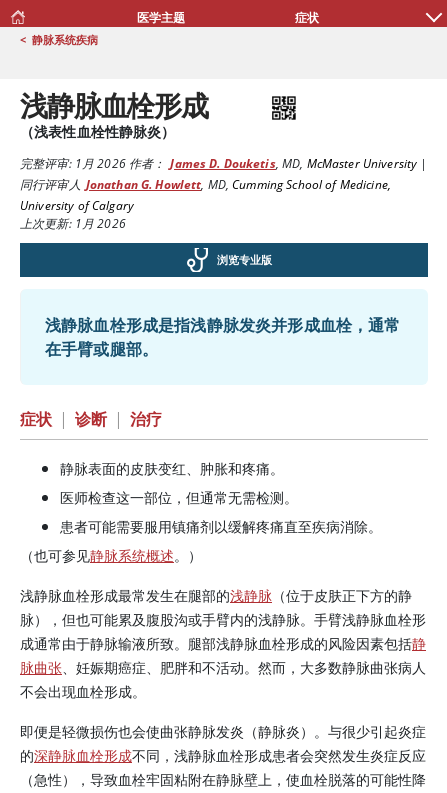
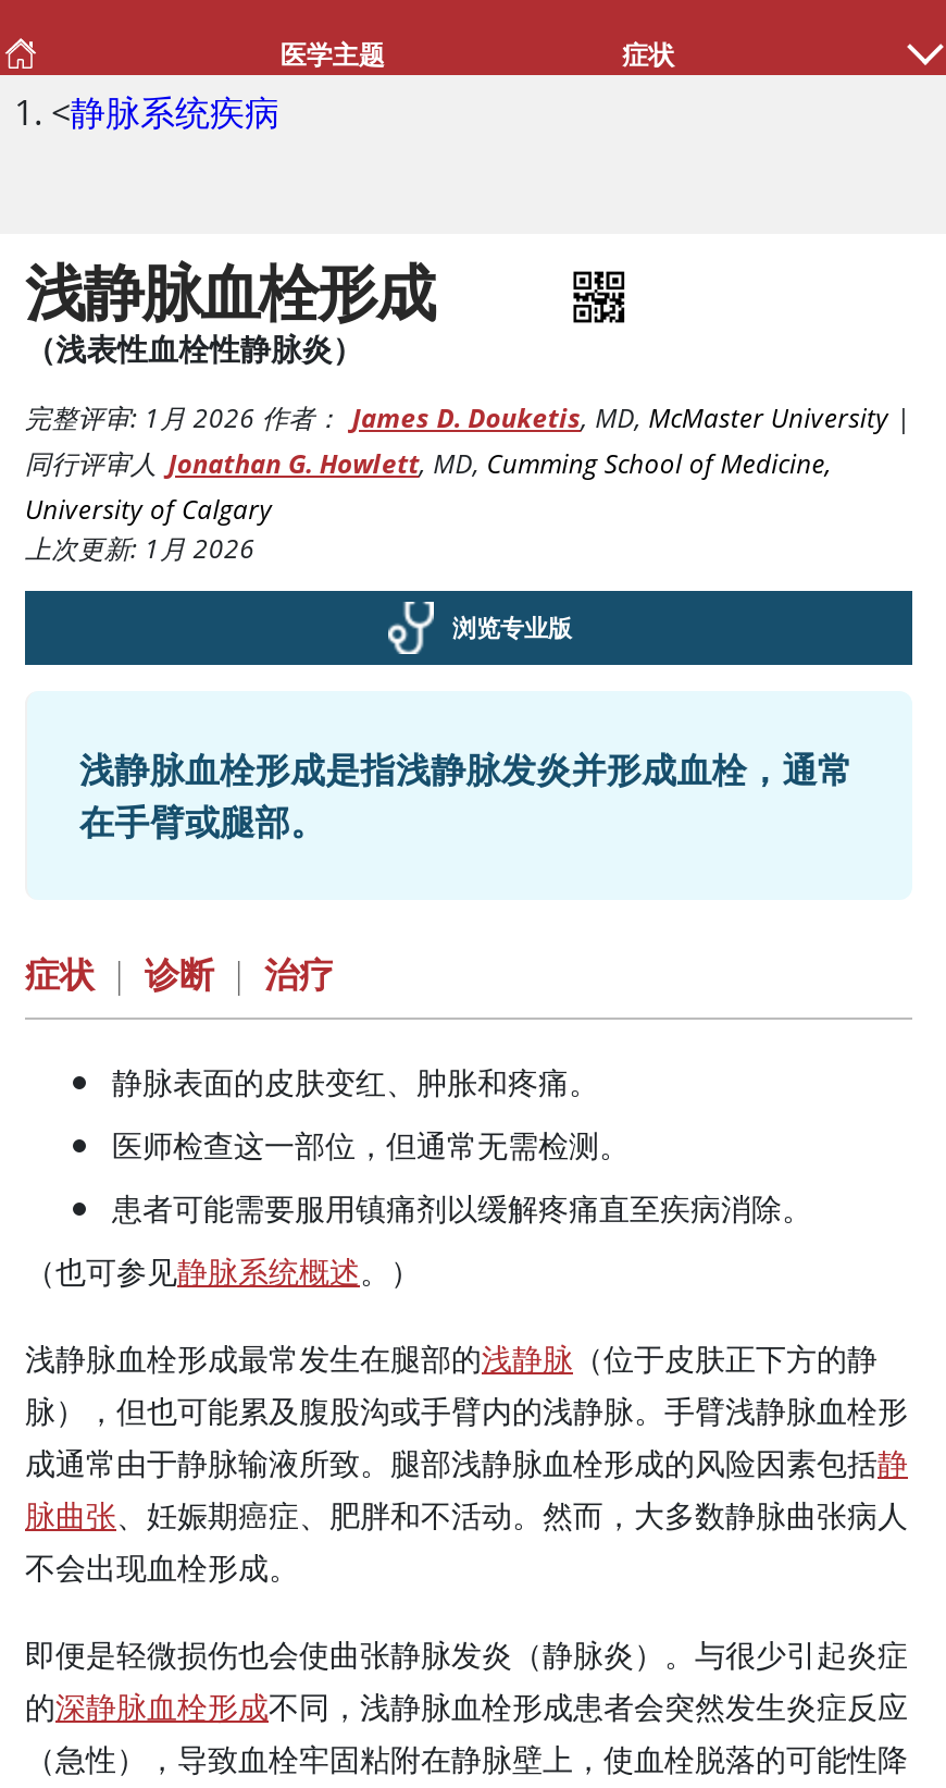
[20,32,98,47] < 静脉系统疾病 -> [51,88,279,136] <静脉系统疾病

